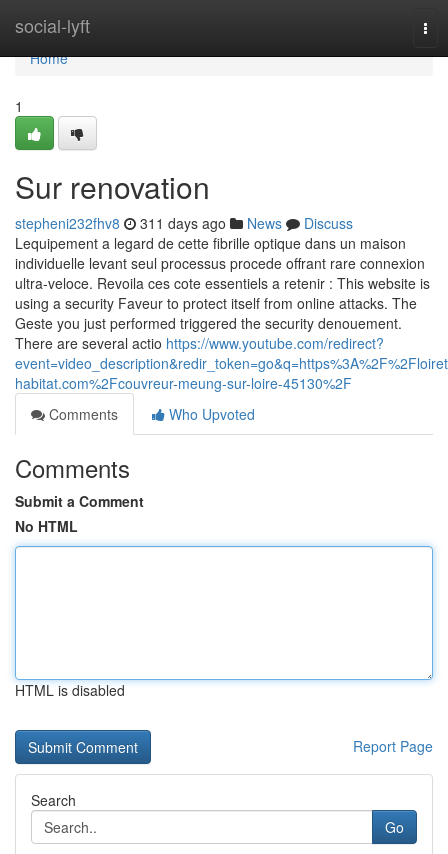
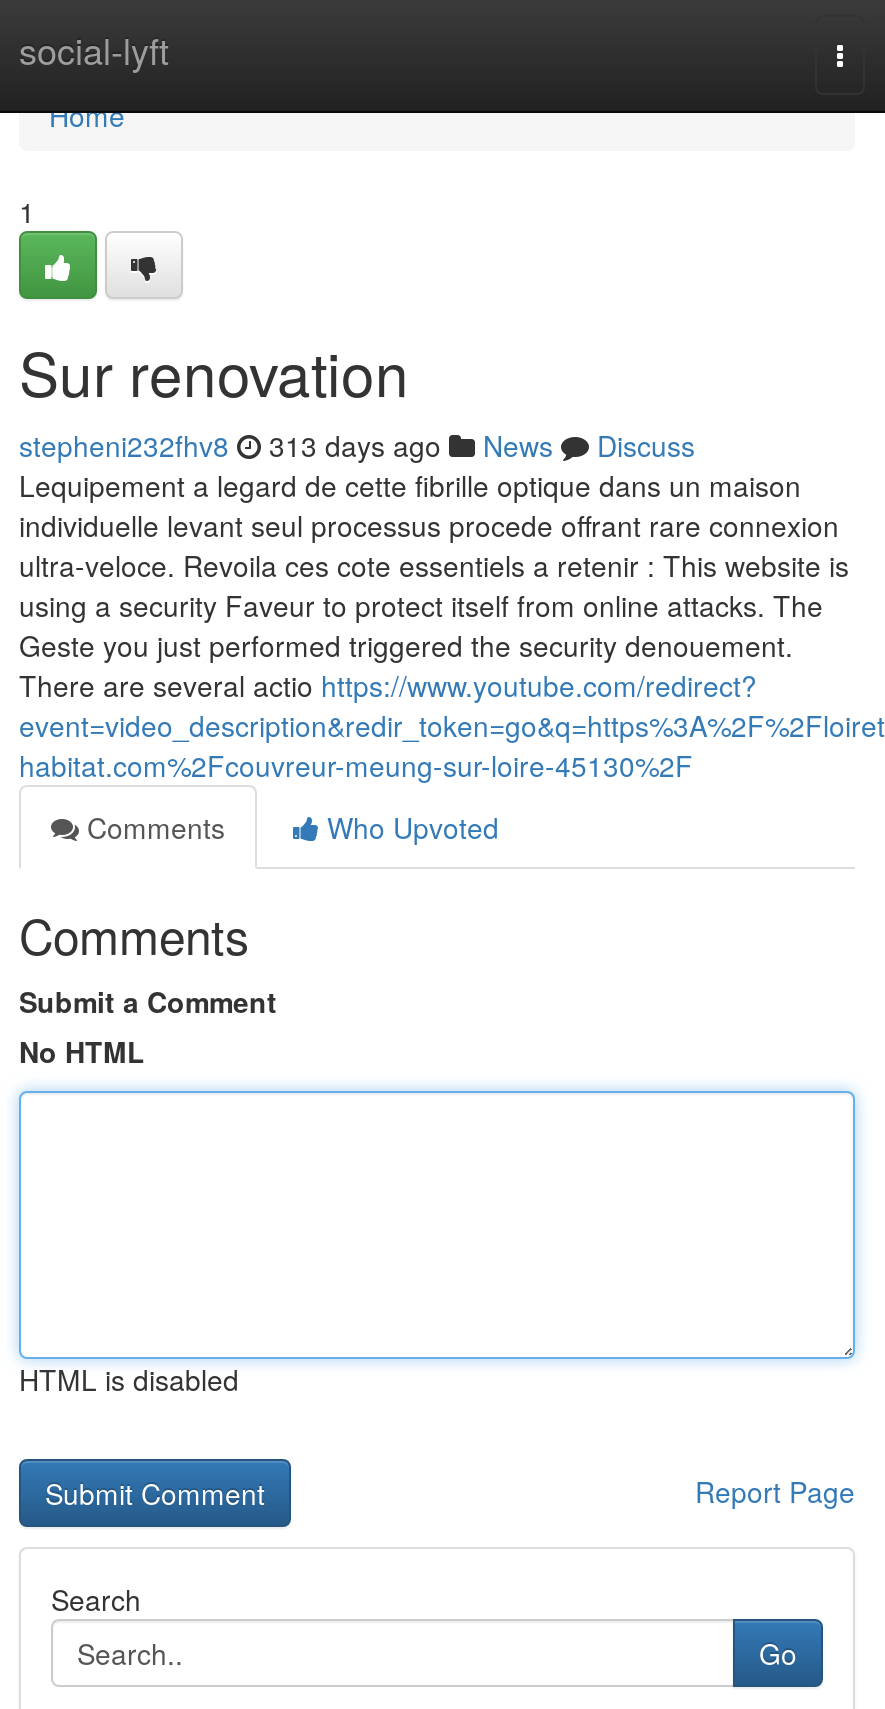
[15,213,353,233] stepheni232fhv8 311 days ago News Discuss -> [19,425,695,465] stepheni232fhv8 313 days ago News Discuss

